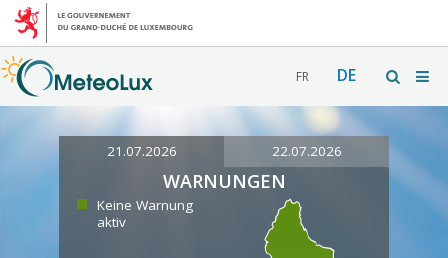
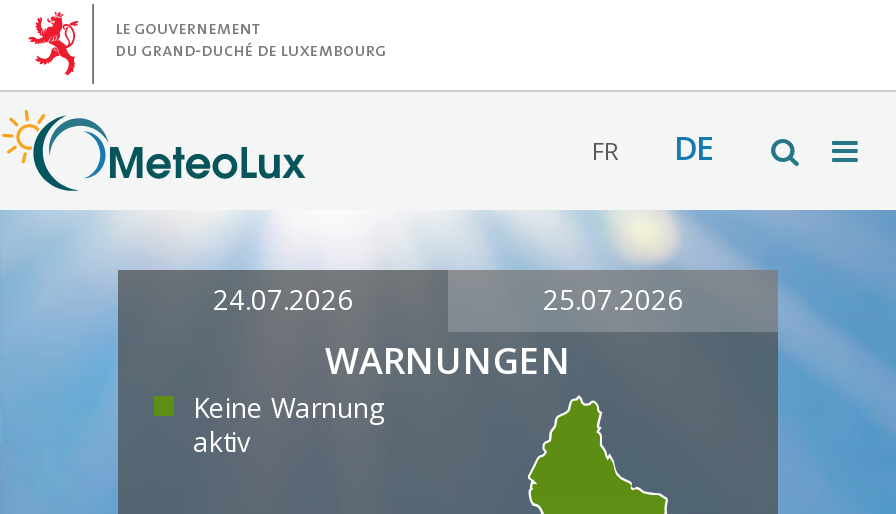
[106,141,176,159] 21.07.2026 -> [213,281,353,317] 24.07.2026
[271,141,341,159] 22.07.2026 -> [543,281,683,317] 25.07.2026

